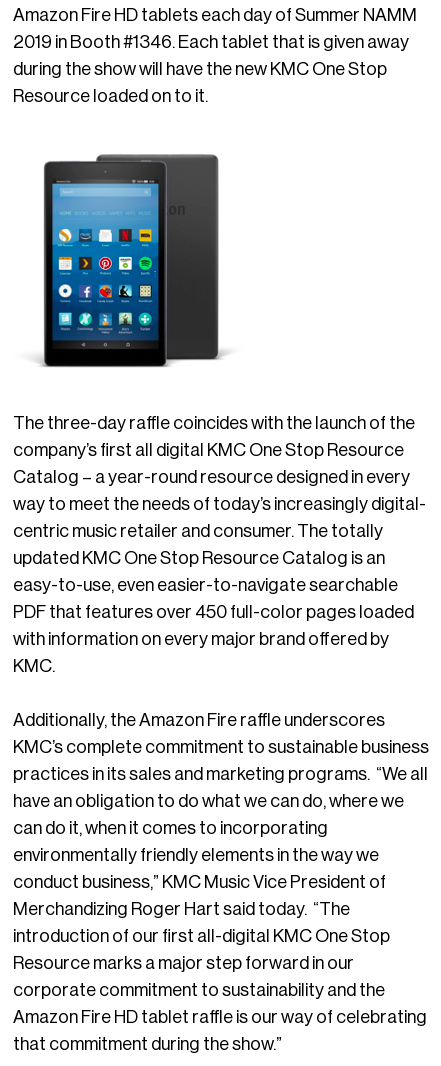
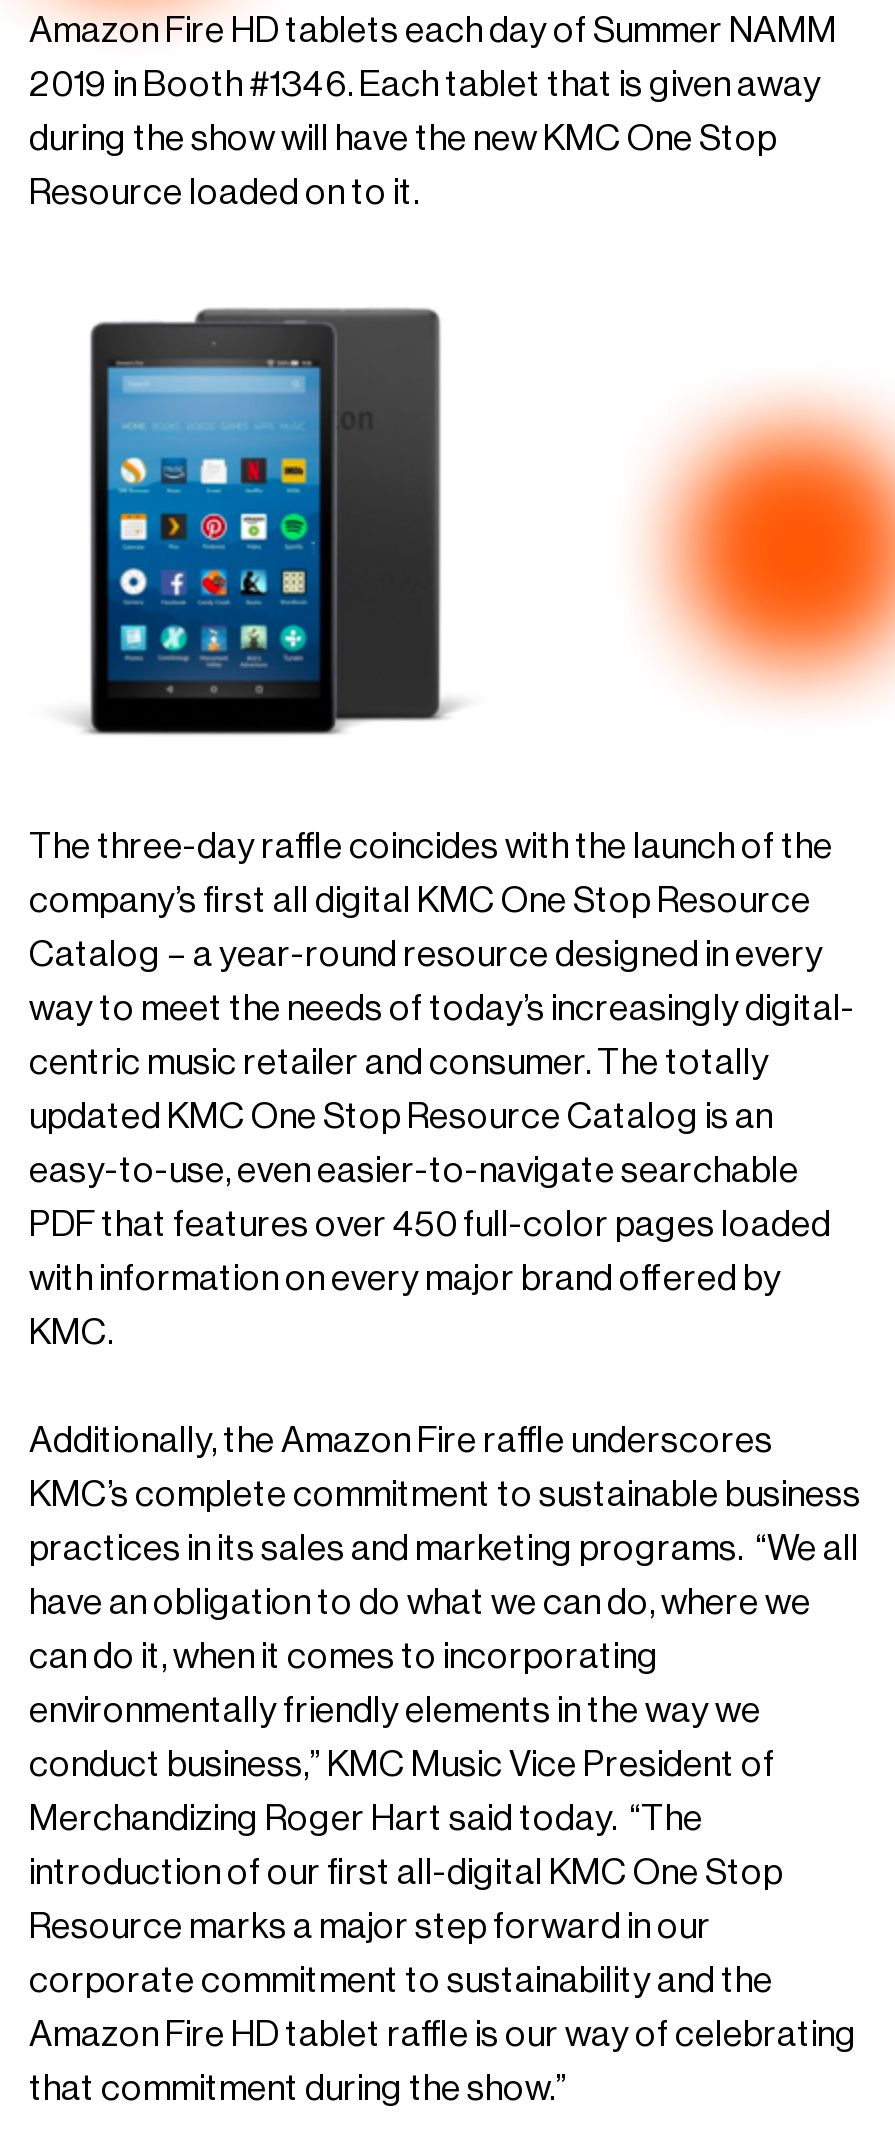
none -> [645,394,889,702] [image]

